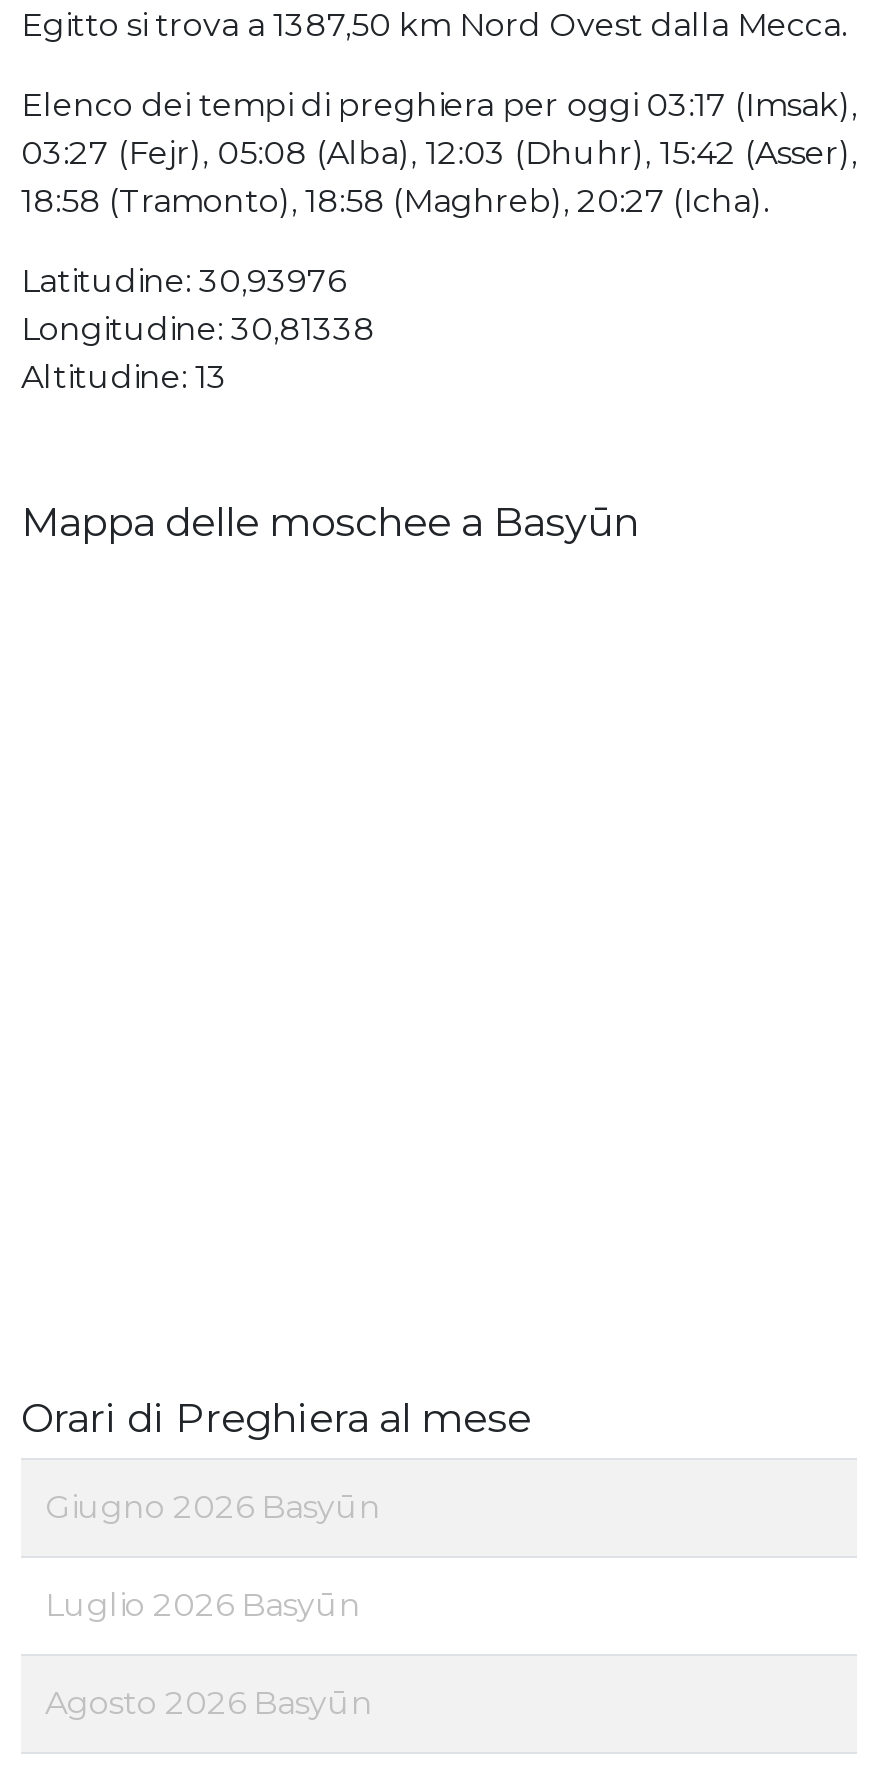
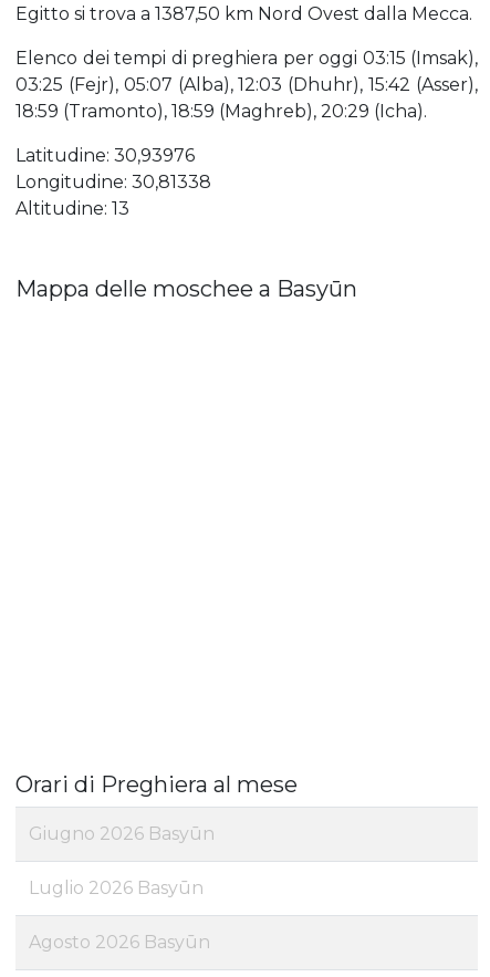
[21,86,857,124] Elenco dei tempi di preghiera per oggi 03:17 (Imsak), -> [15,48,478,69] Elenco dei tempi di preghiera per oggi 03:15 (Imsak),
[21,134,857,172] 03:27 (Fejr), 05:08 (Alba), 12:03 (Dhuhr), 15:42 (Asser), -> [15,74,478,95] 03:25 (Fejr), 05:07 (Alba), 12:03 (Dhuhr), 15:42 (Asser),
[21,182,769,220] 18:58 (Tramonto), 18:58 (Maghreb), 20:27 (Icha). -> [15,101,427,122] 18:59 (Tramonto), 18:59 (Maghreb), 20:29 (Icha).

